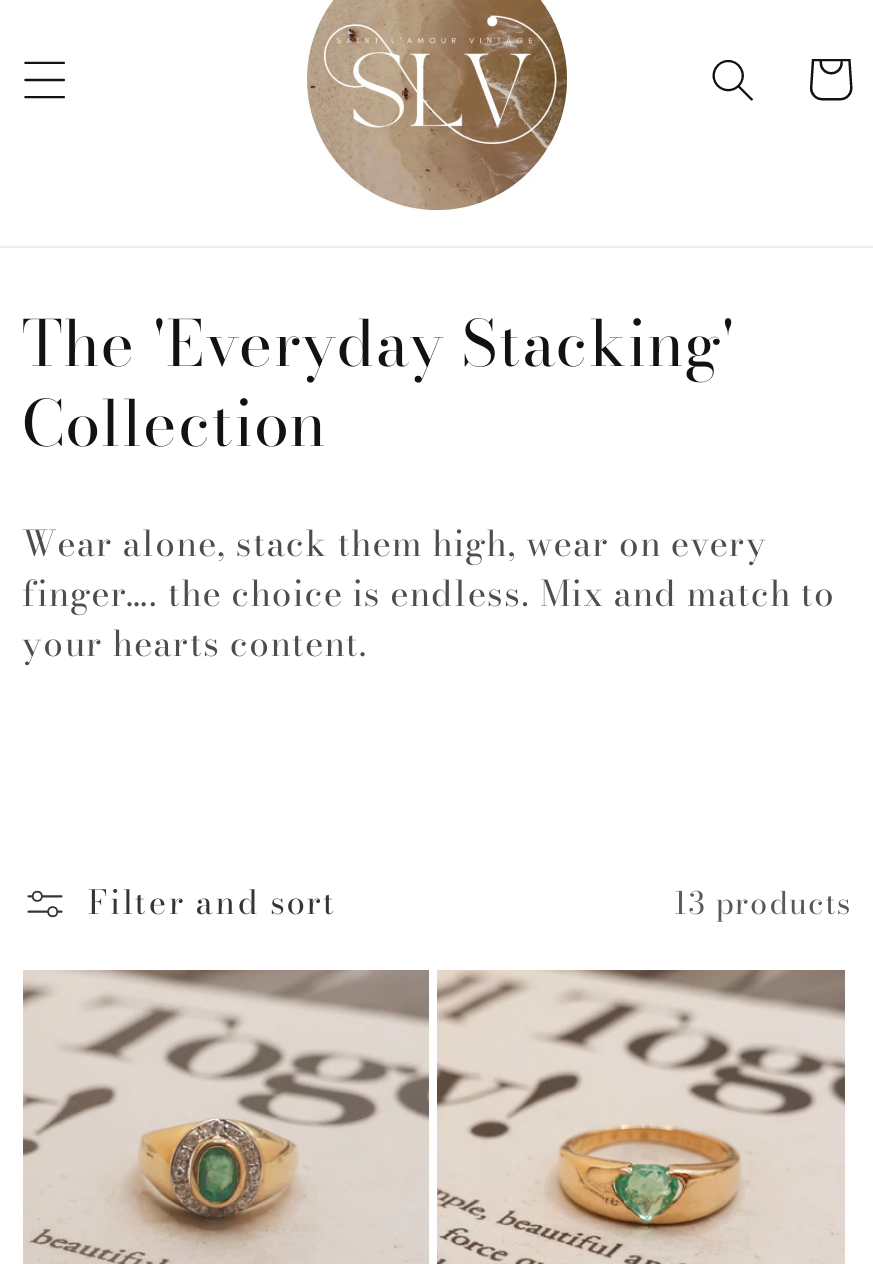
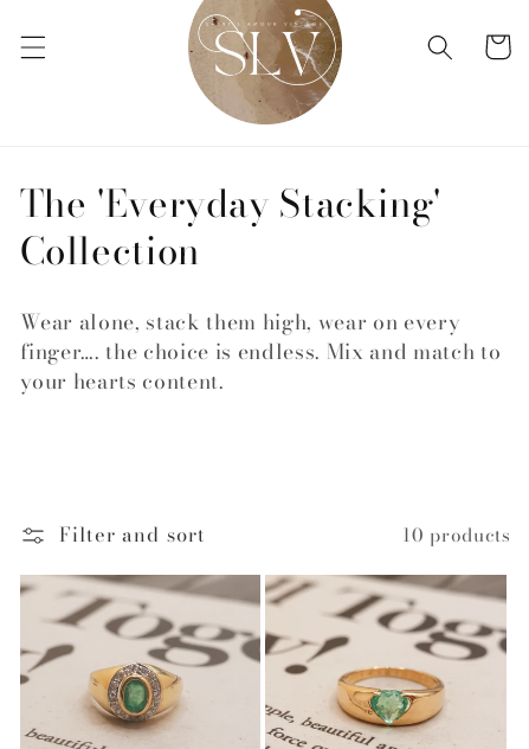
[673,880,852,926] 13 products -> [403,521,511,548] 10 products

